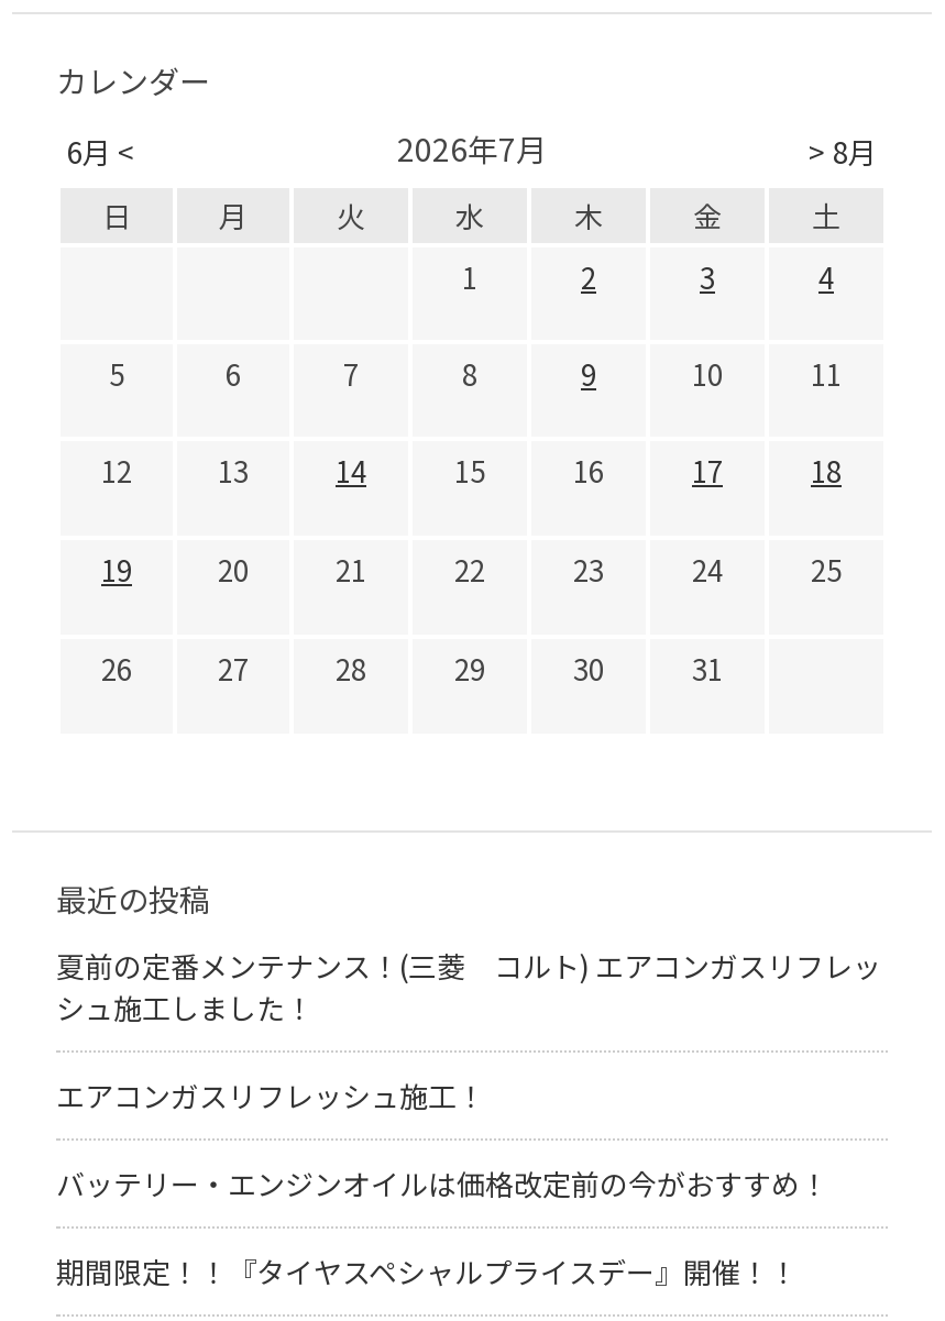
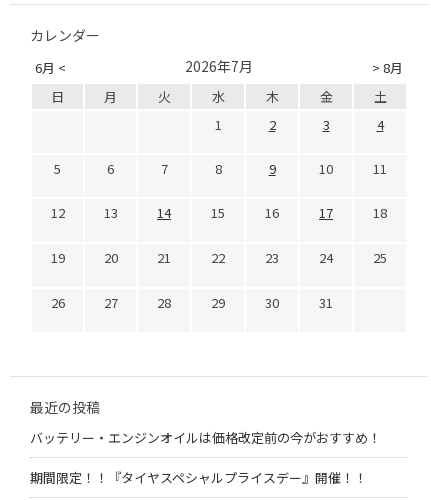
[56,945,881,1117] 夏前の定番メンテナンス！(三菱 コルト) エアコンガスリフレッ | シュ施工しました！ | エアコンガスリフレッシュ施工！ -> none

